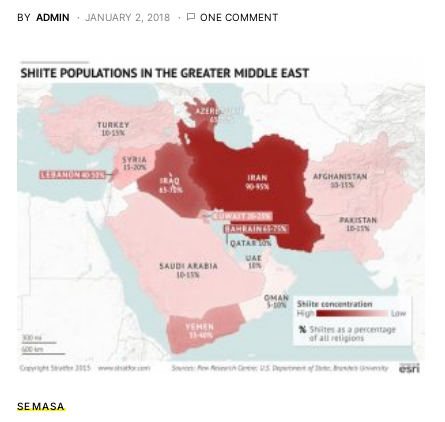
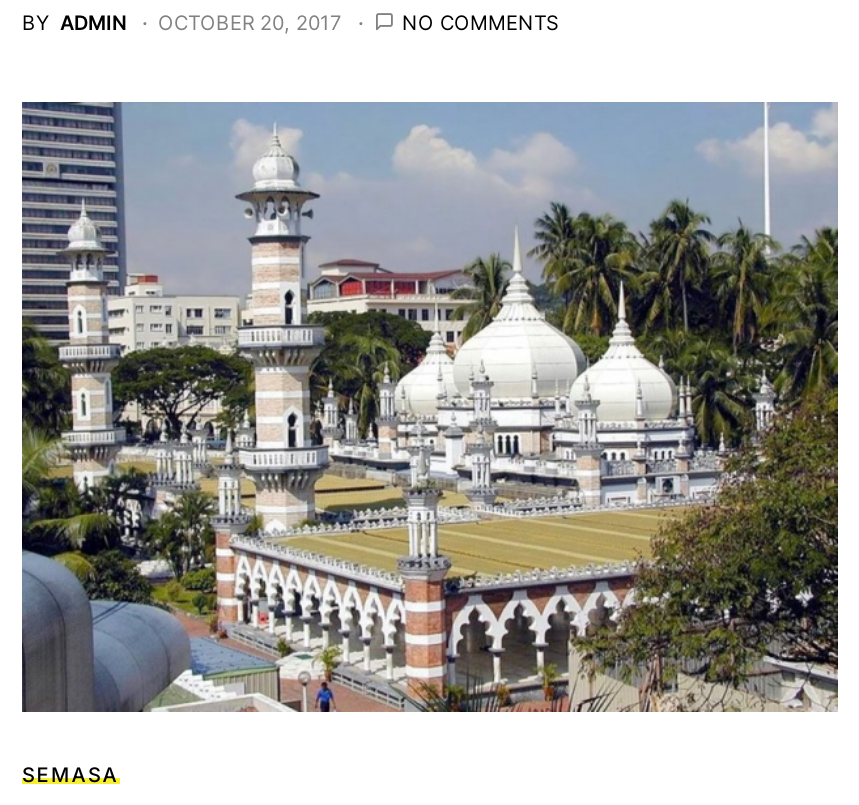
[85,11,278,23] JANUARY 2, 2018 | ONE COMMENT -> [158,10,558,34] OCTOBER 20, 2017 | NO COMMENTS
[17,61,425,374] [image] -> [20,100,840,714] [image]

